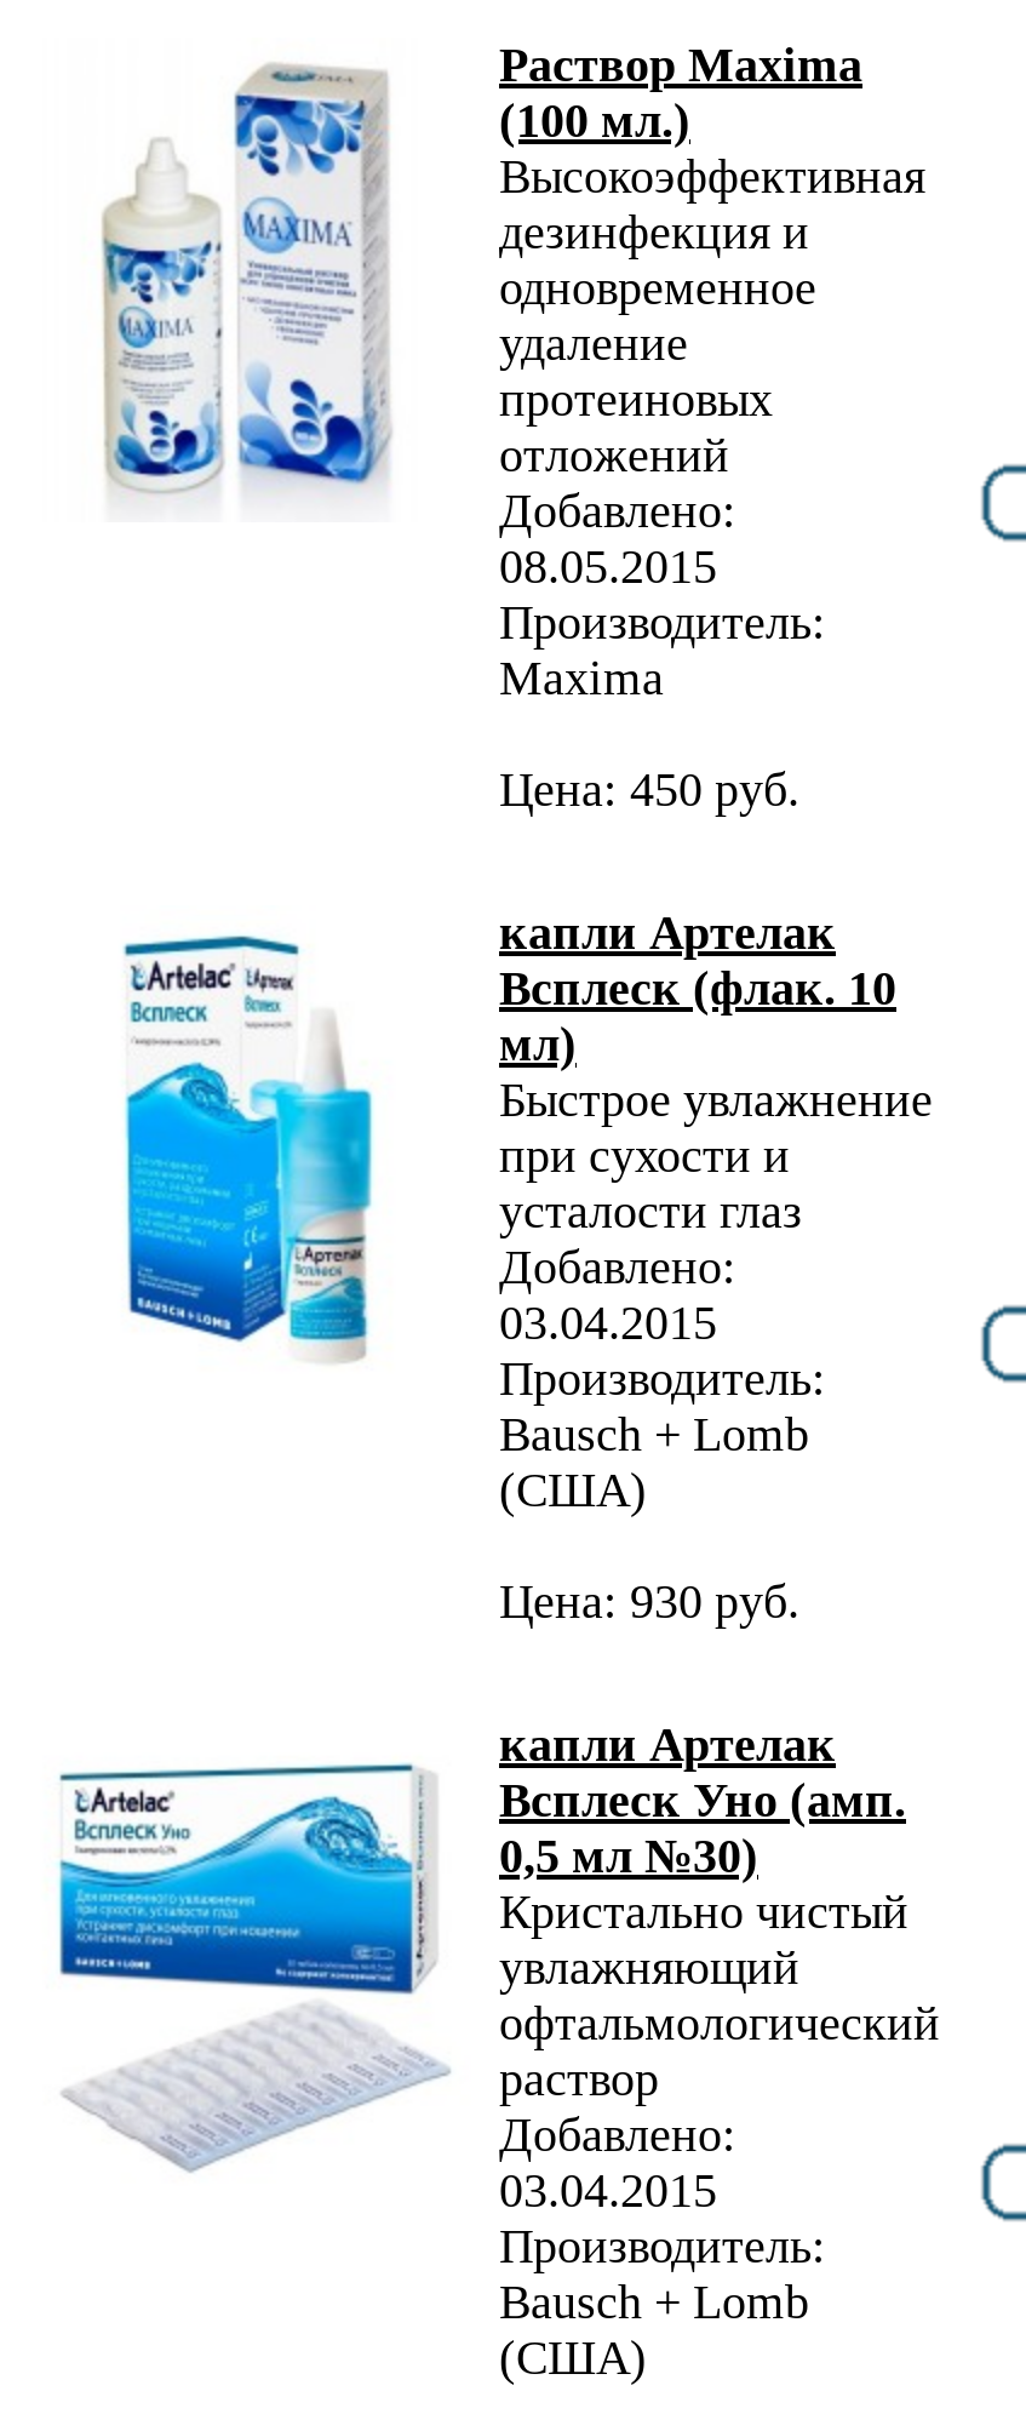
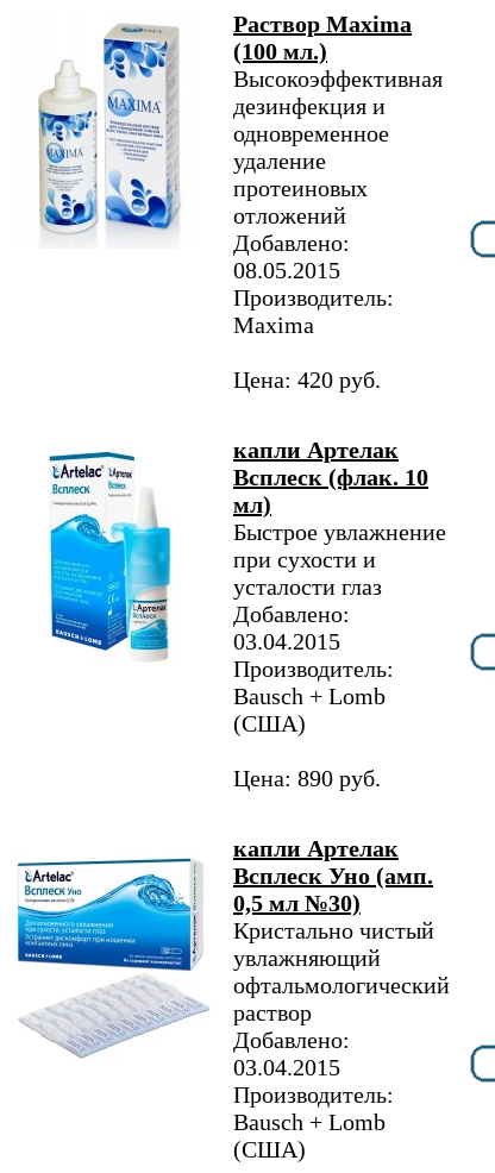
[499,762,799,816] Цена: 450 руб. -> [233,366,381,393] Цена: 420 руб.
[499,1574,799,1628] Цена: 930 руб. -> [233,765,381,791] Цена: 890 руб.

